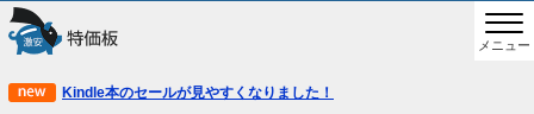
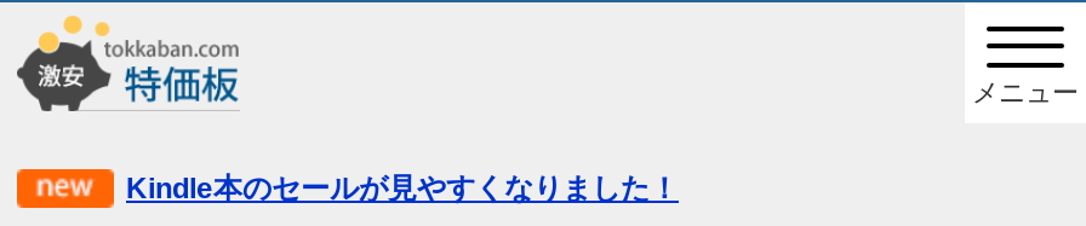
[8,6,118,56] [image] -> [17,15,240,114] [image]

